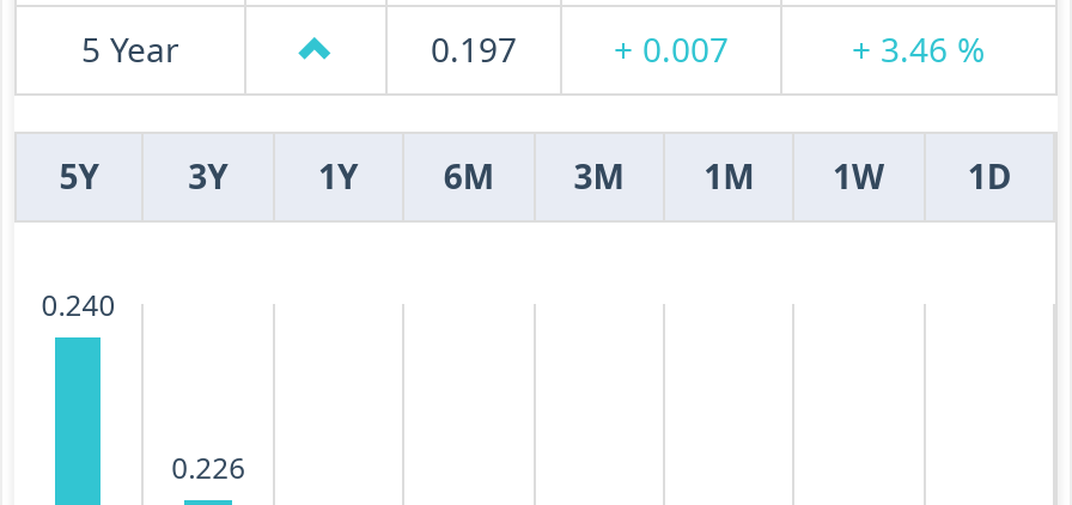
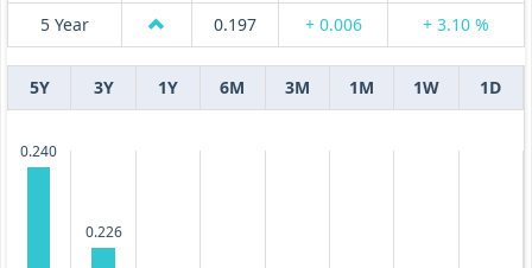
[614,27,729,73] + 0.007 -> [305,13,362,36] + 0.006
[852,27,986,73] + 3.46 % -> [423,13,489,36] + 3.10 %

